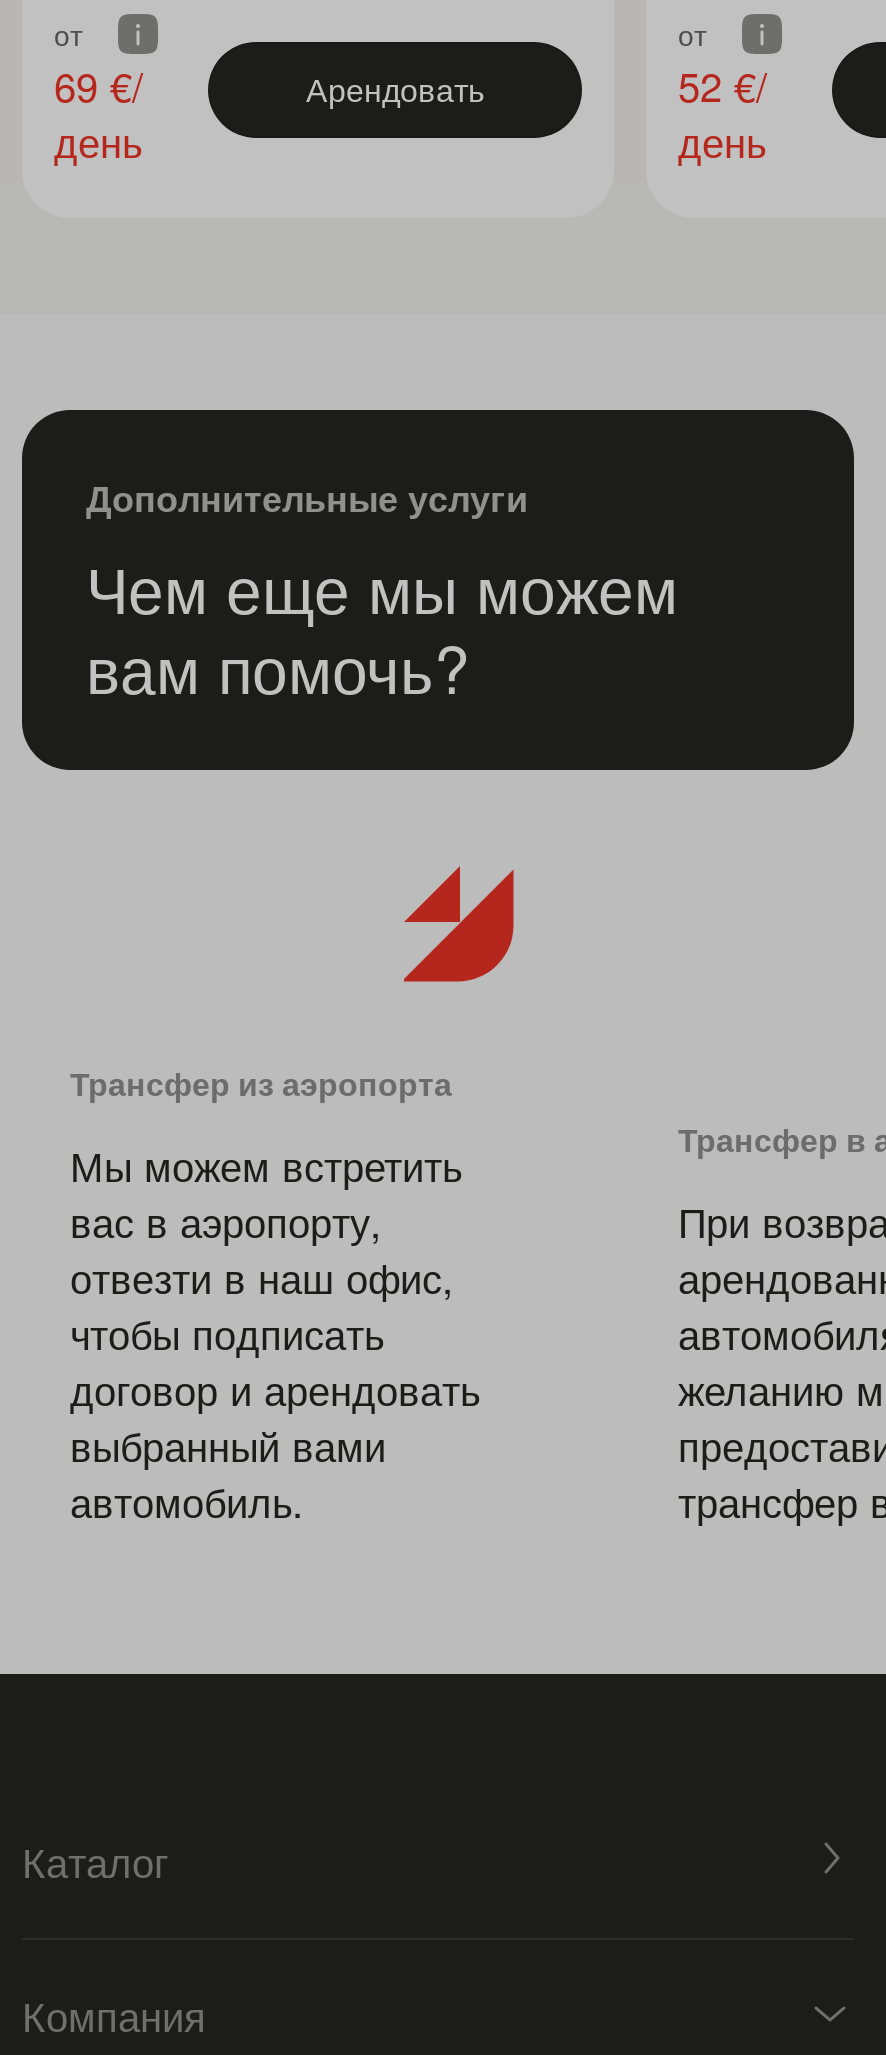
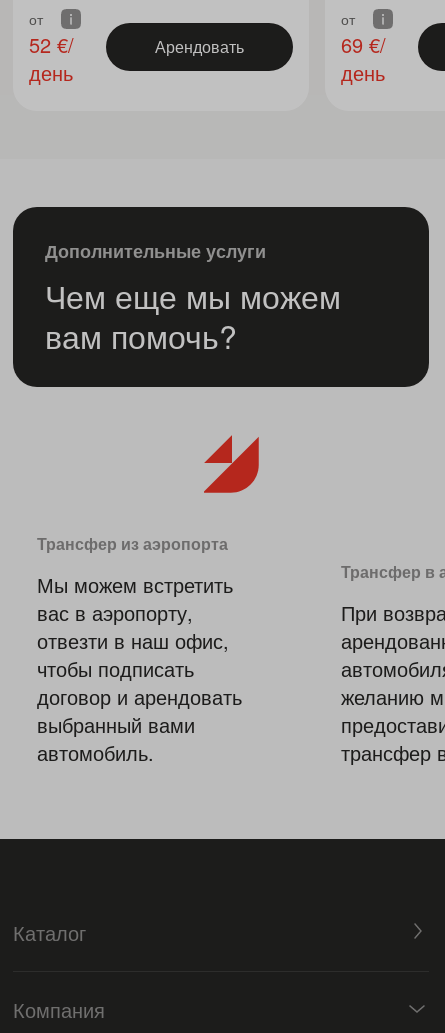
[54,56,144,114] 69 €/ -> [29,30,74,59] 52 €/
[678,56,768,114] 52 €/ -> [341,30,386,59] 69 €/

